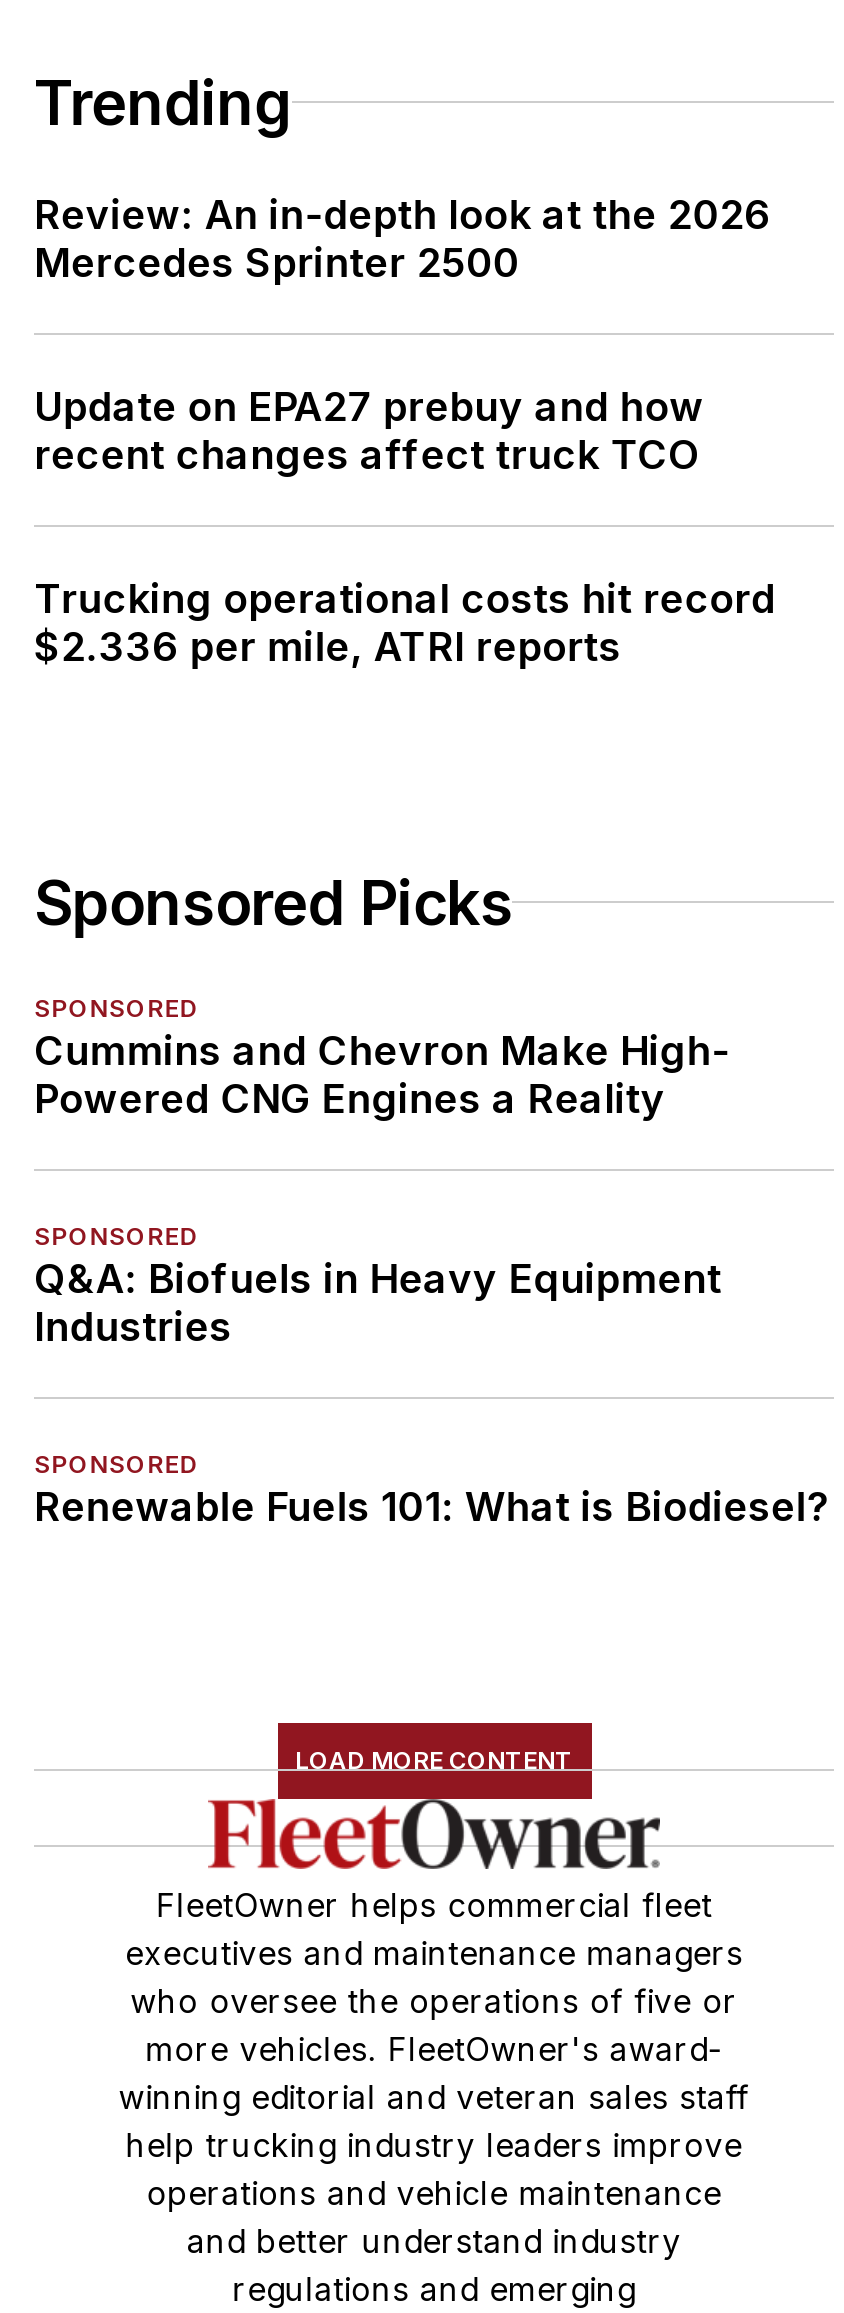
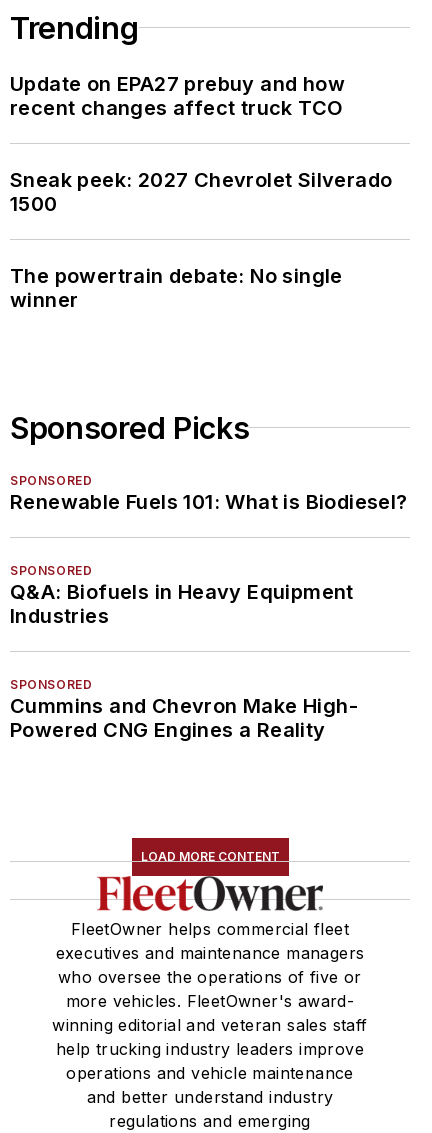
[34,190,771,286] Review: An in-depth look at the 2026 | Mercedes Sprinter 2500 -> none
moved [34,382,704,478] -> [10,71,345,119]: Update on EPA27 prebuy and how | recent changes affect truck TCO
[34,574,776,670] Trucking operational costs hit record | $2.336 per mile, ATRI reports -> [10,167,392,311] Sneak peek: 2027 Chevrolet Silverado | 1500 | The powertrain debate: No single | winner
moved [34,1026,730,1122] -> [10,693,358,741]: Cummins and Chevron Make High- | Powered CNG Engines a Reality
moved [34,1220,722,1478] -> [10,562,354,691]: SPONSORED | Q&A: Biofuels in Heavy Equipment | Industries | SPONSORED
moved [34,1482,829,1530] -> [10,489,408,513]: Renewable Fuels 101: What is Biodiesel?

